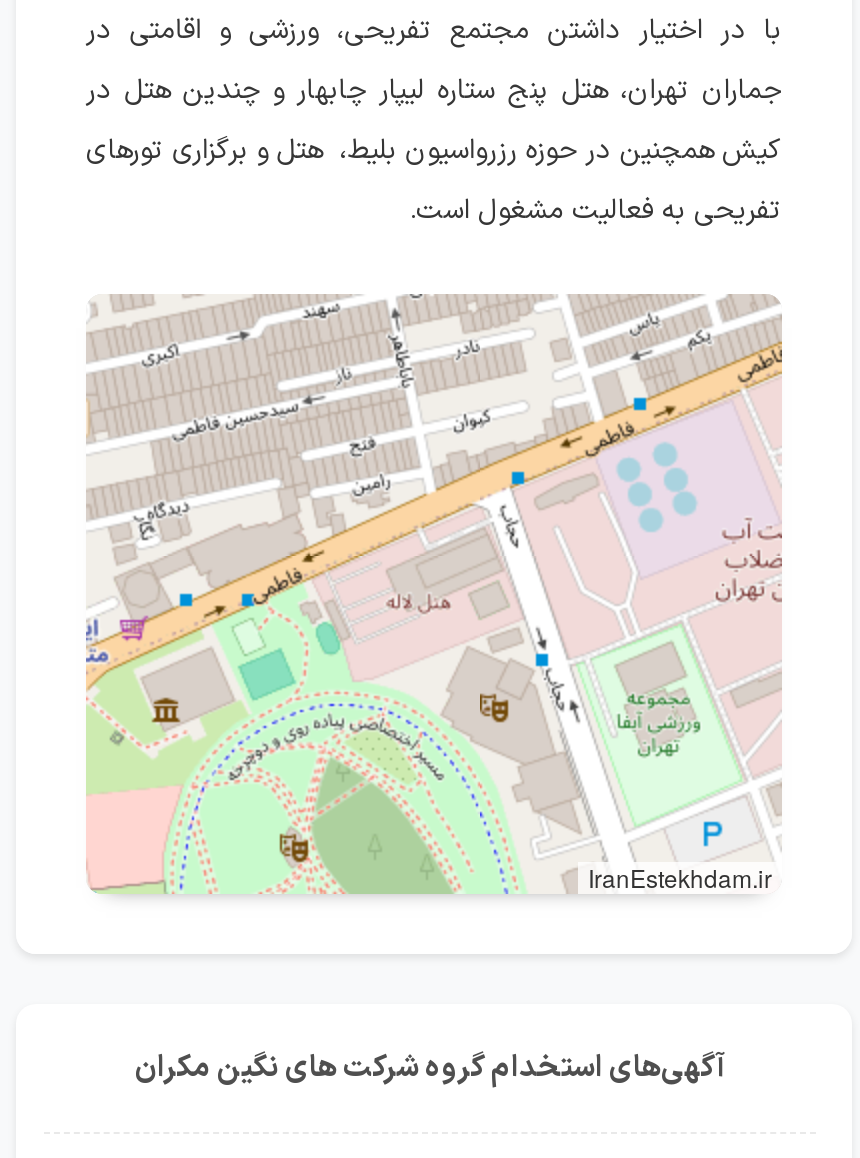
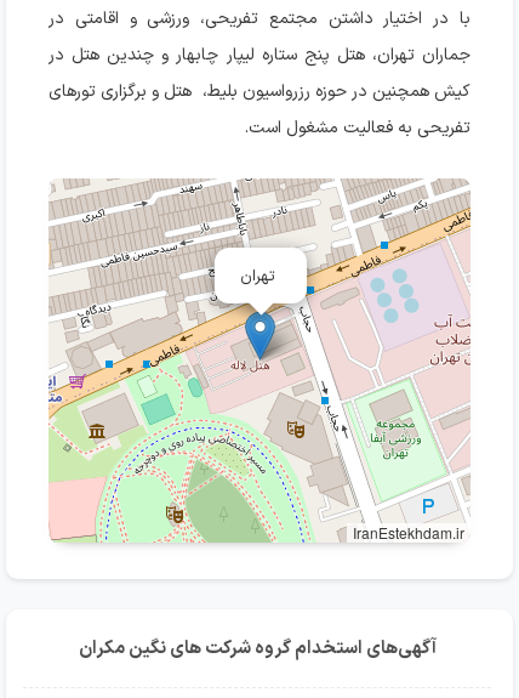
none -> [240,265,275,288] تهران
[348,402,526,592] [image] -> [207,243,315,362] [image]

